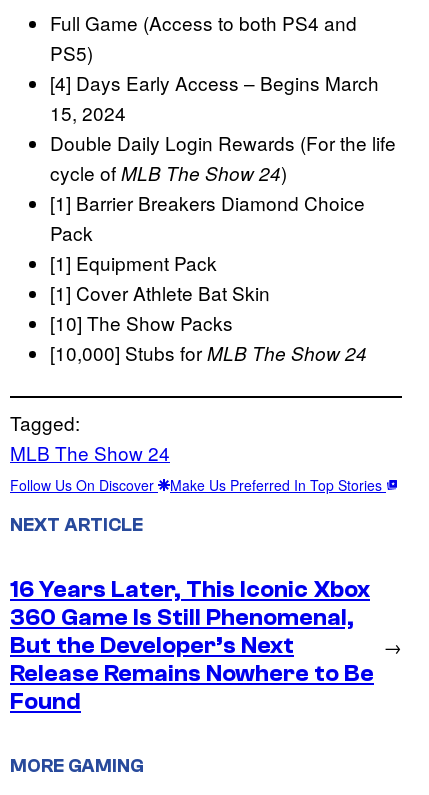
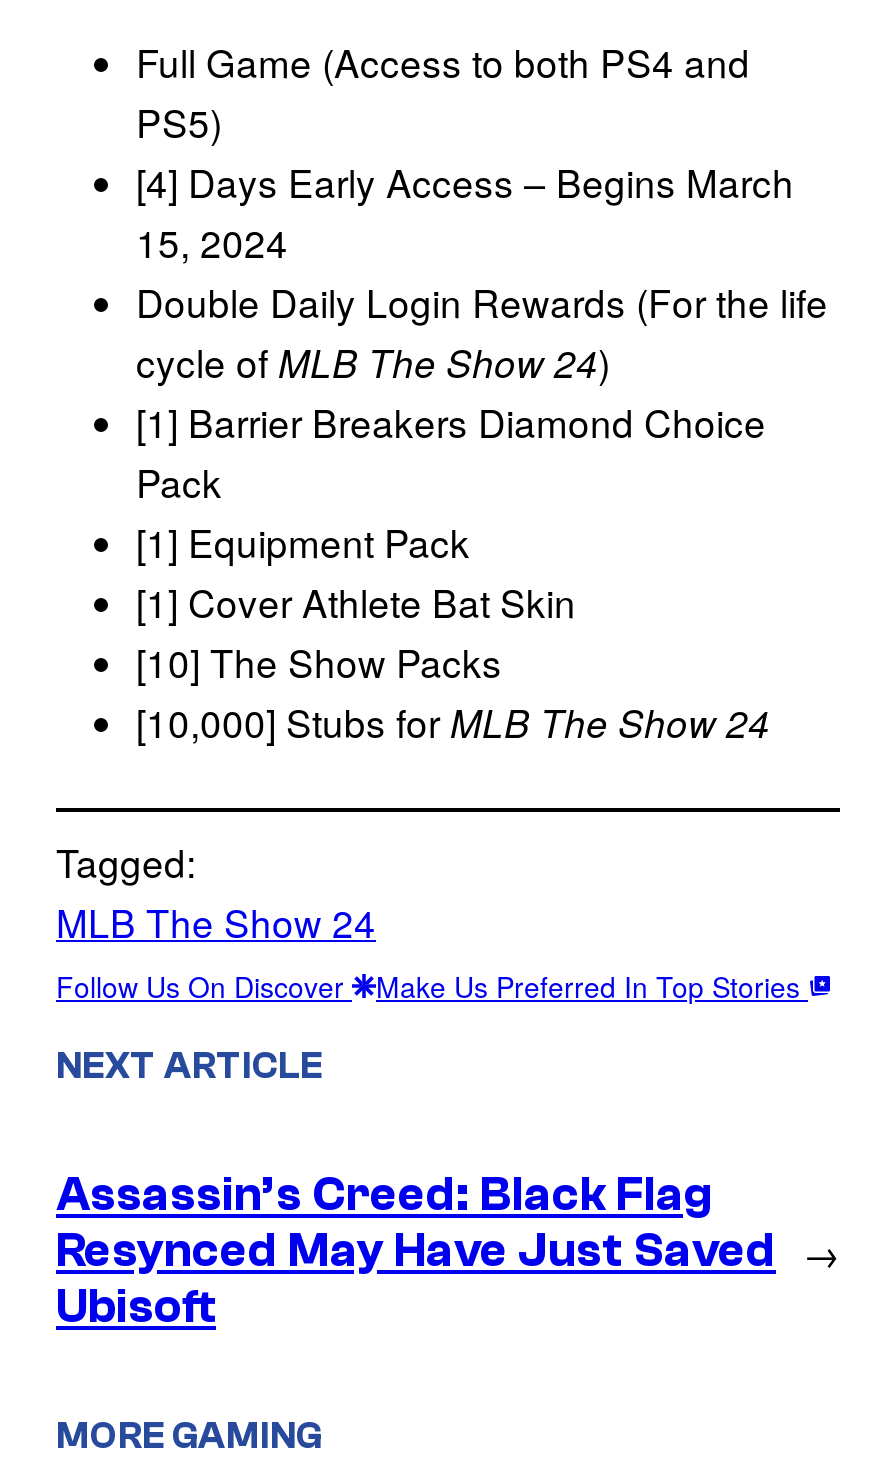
[10,575,374,714] 16 Years Later, This Iconic Xbox | 360 Game Is Still Phenomenal, | But the Developer’s Next | Release Remains Nowhere to Be | Found -> [56,1167,776,1333] Assassin’s Creed: Black Flag | Resynced May Have Just Saved | Ubisoft

